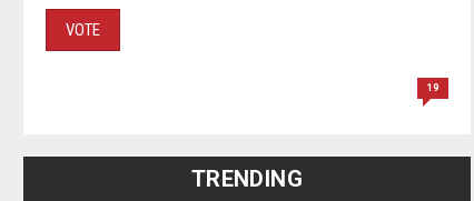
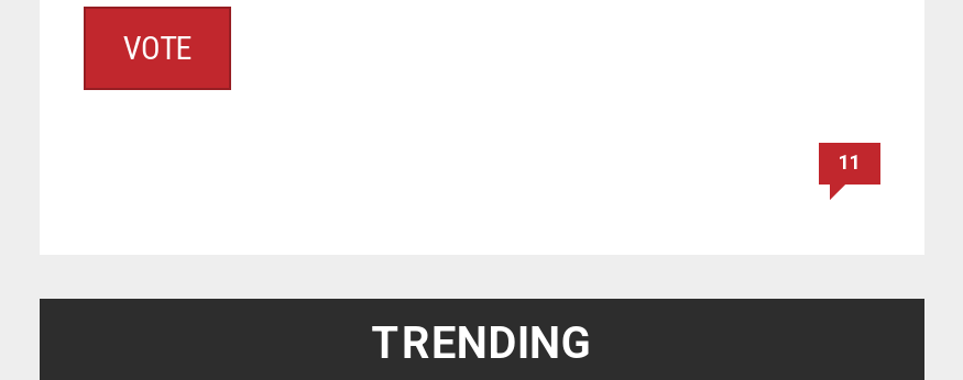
[427,82,438,96] 19 -> [839,150,861,179] 11

